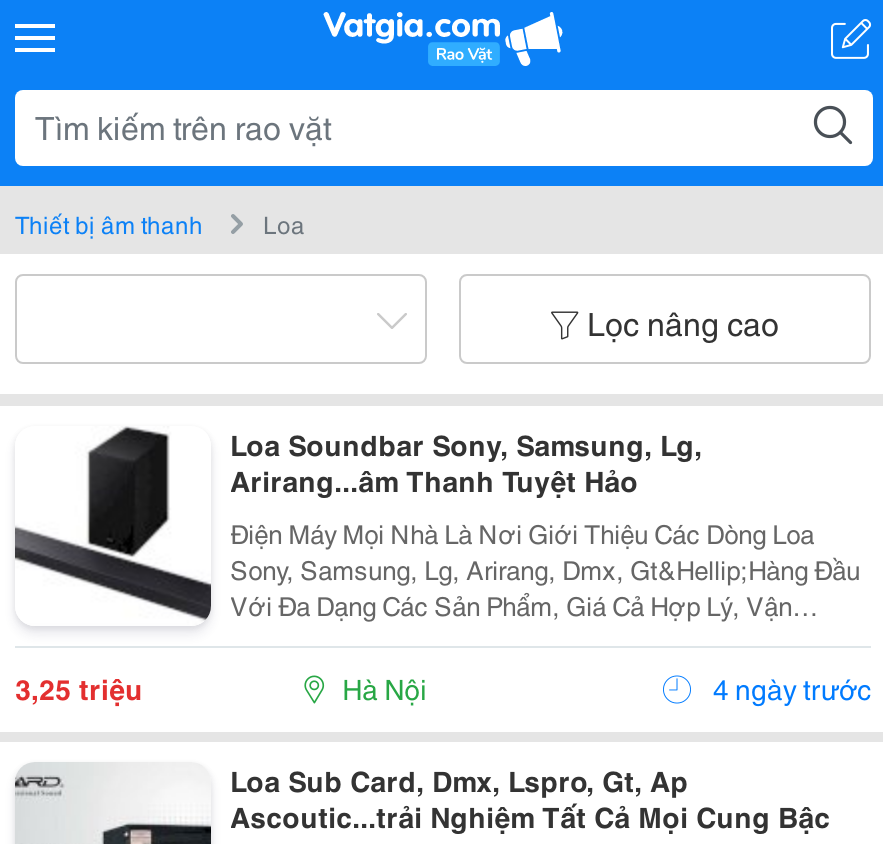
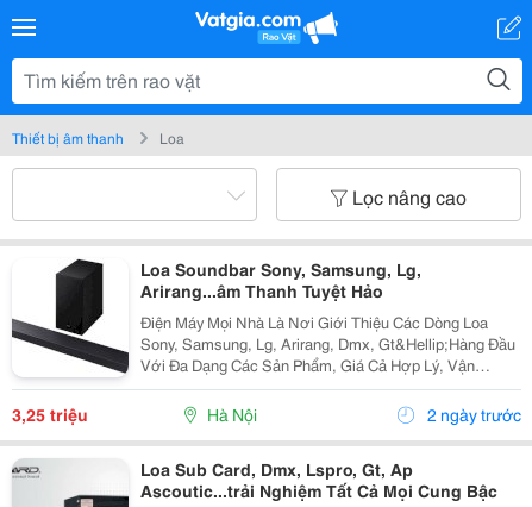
[707,668,871,708] 4 ngày trước -> [424,402,521,426] 2 ngày trước

